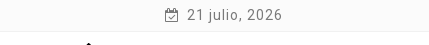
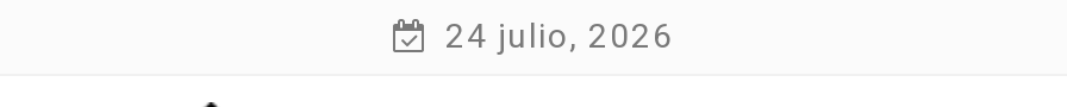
[183,7,283,23] 21 julio, 2026 -> [436,17,674,55] 24 julio, 2026

